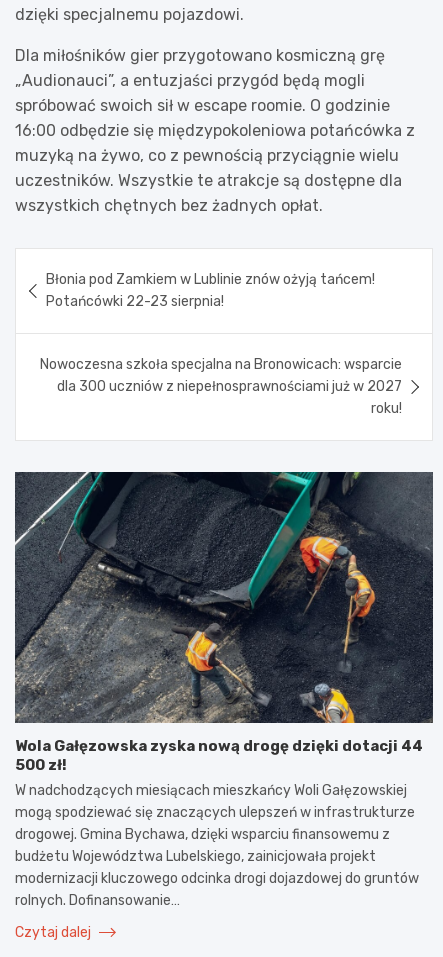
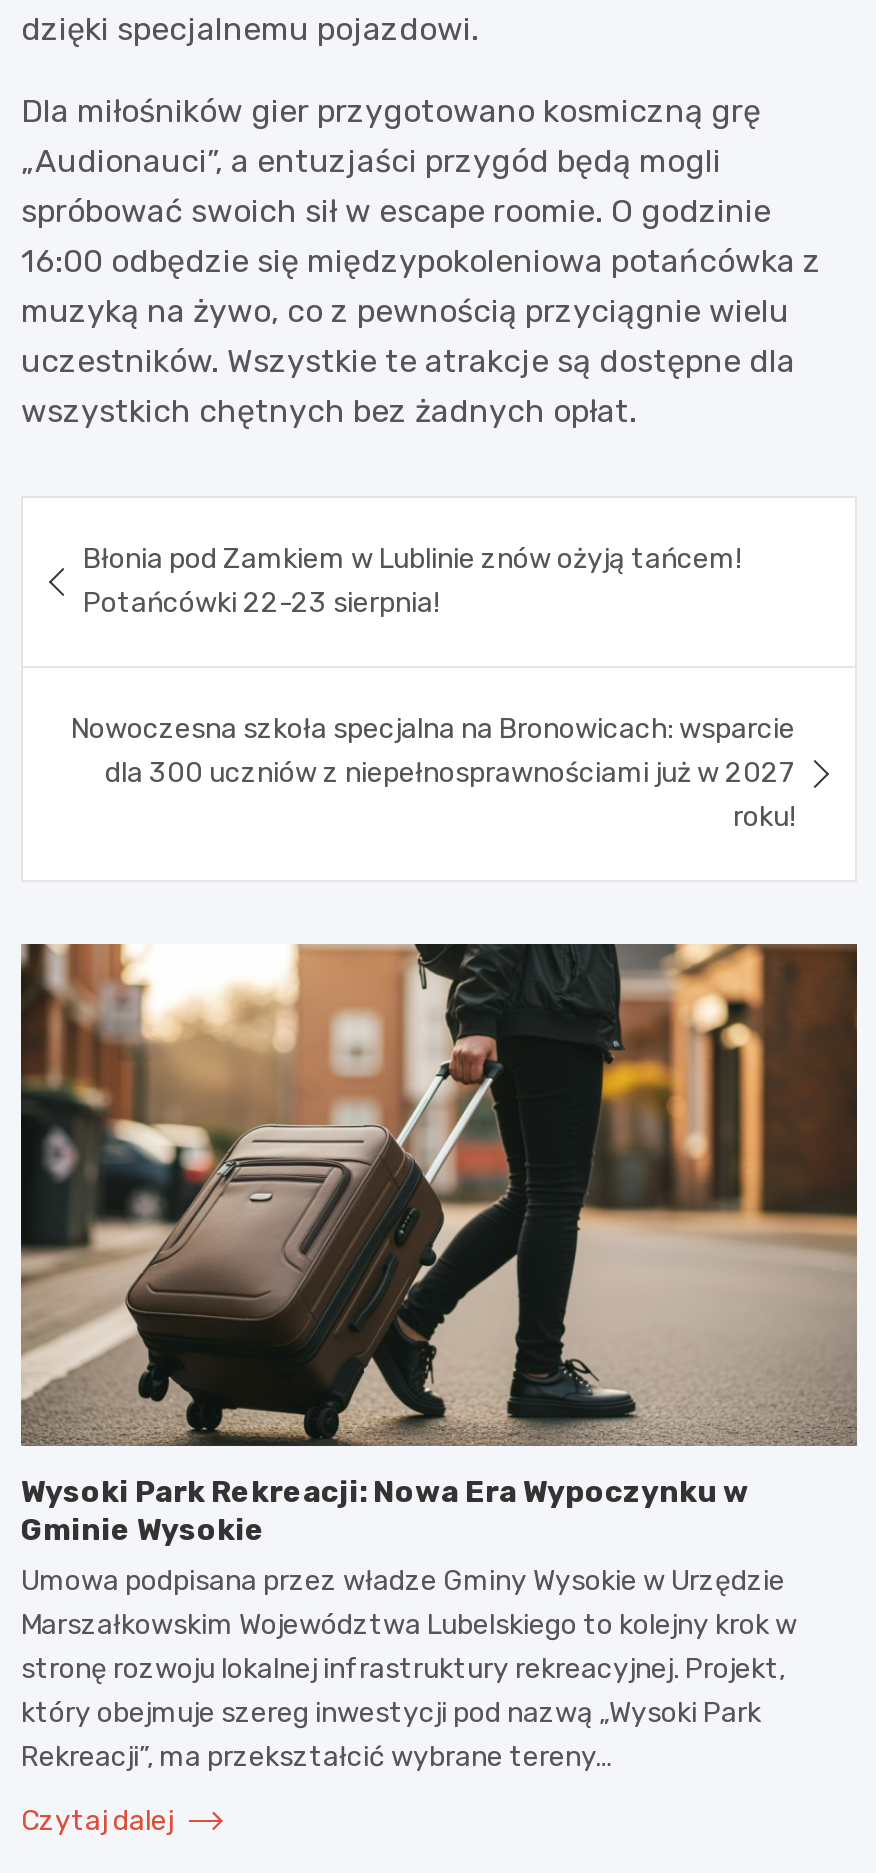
[15,471,433,909] [image] | Wola Gałęzowska zyska nową drogę dzięki dotacji 44 | 500 zł! | W nadchodzących miesiącach mieszkańcy Woli Gałęzowskiej | mogą spodziewać się znaczących ulepszeń w infrastrukturze | drogowej. Gmina Bychawa, dzięki wsparciu finansowemu z | budżetu Województwa Lubelskiego, zainicjowała projekt | modernizacji kluczowego odcinka drogi dojazdowej do gruntów | rolnych. Dofinansowanie… -> [21,942,859,1773] [image] | Wysoki Park Rekreacji: Nowa Era Wypoczynku w | Gminie Wysokie | Umowa podpisana przez władze Gminy Wysokie w Urzędzie | Marszałkowskim Województwa Lubelskiego to kolejny krok w | stronę rozwoju lokalnej infrastruktury rekreacyjnej. Projekt, | który obejmuje szereg inwestycji pod nazwą „Wysoki Park | Rekreacji”, ma przekształcić wybrane tereny…

